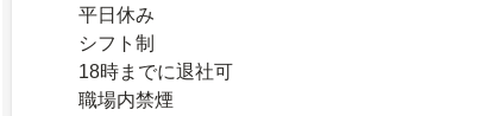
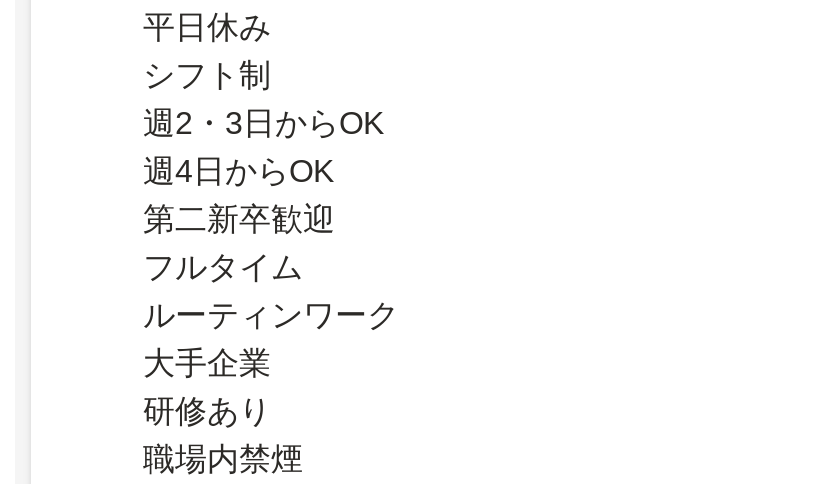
[78,62,233,82] 18時までに退社可 -> [143,105,399,427] 週2・3日からOK | 週4日からOK | 第二新卒歓迎 | フルタイム | ルーティンワーク | 大手企業 | 研修あり

